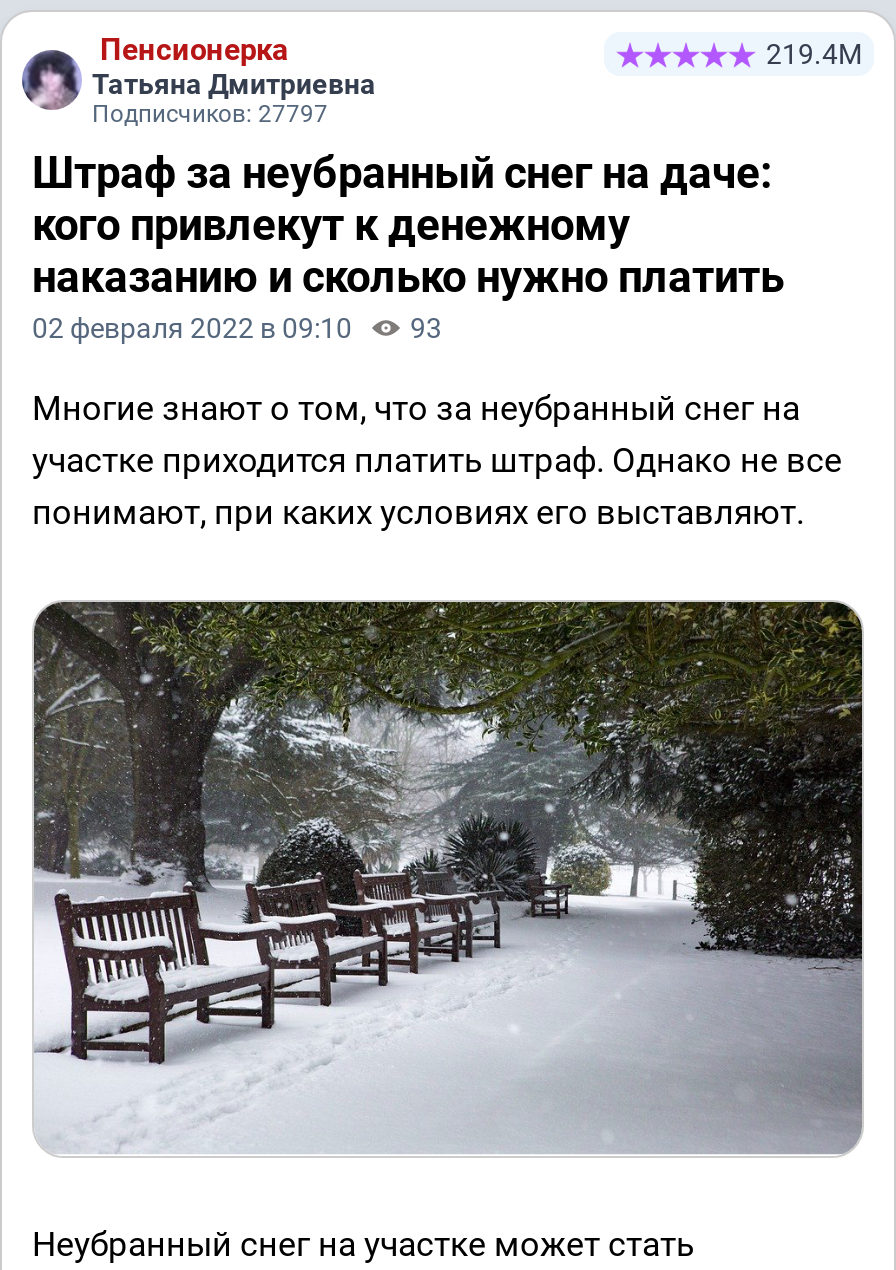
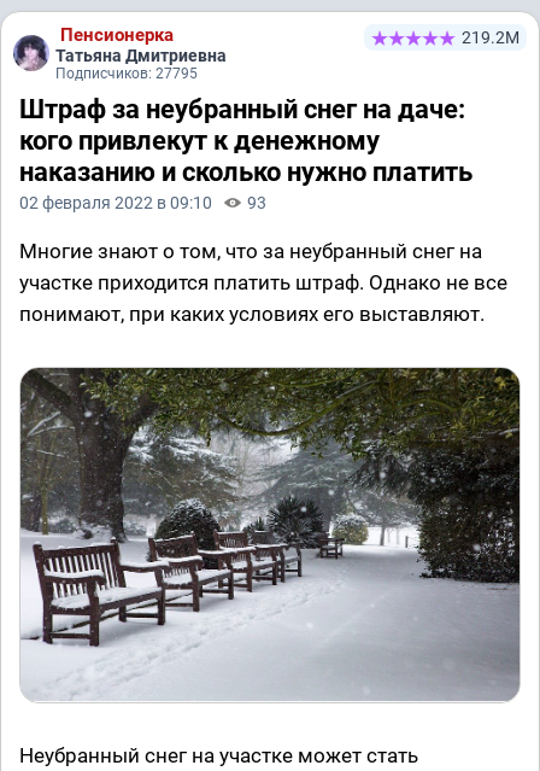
[766,38,862,70] 219.4М -> [462,28,520,47] 219.2М
[92,100,328,128] Подписчиков: 27797 -> [55,65,198,82] Подписчиков: 27795

